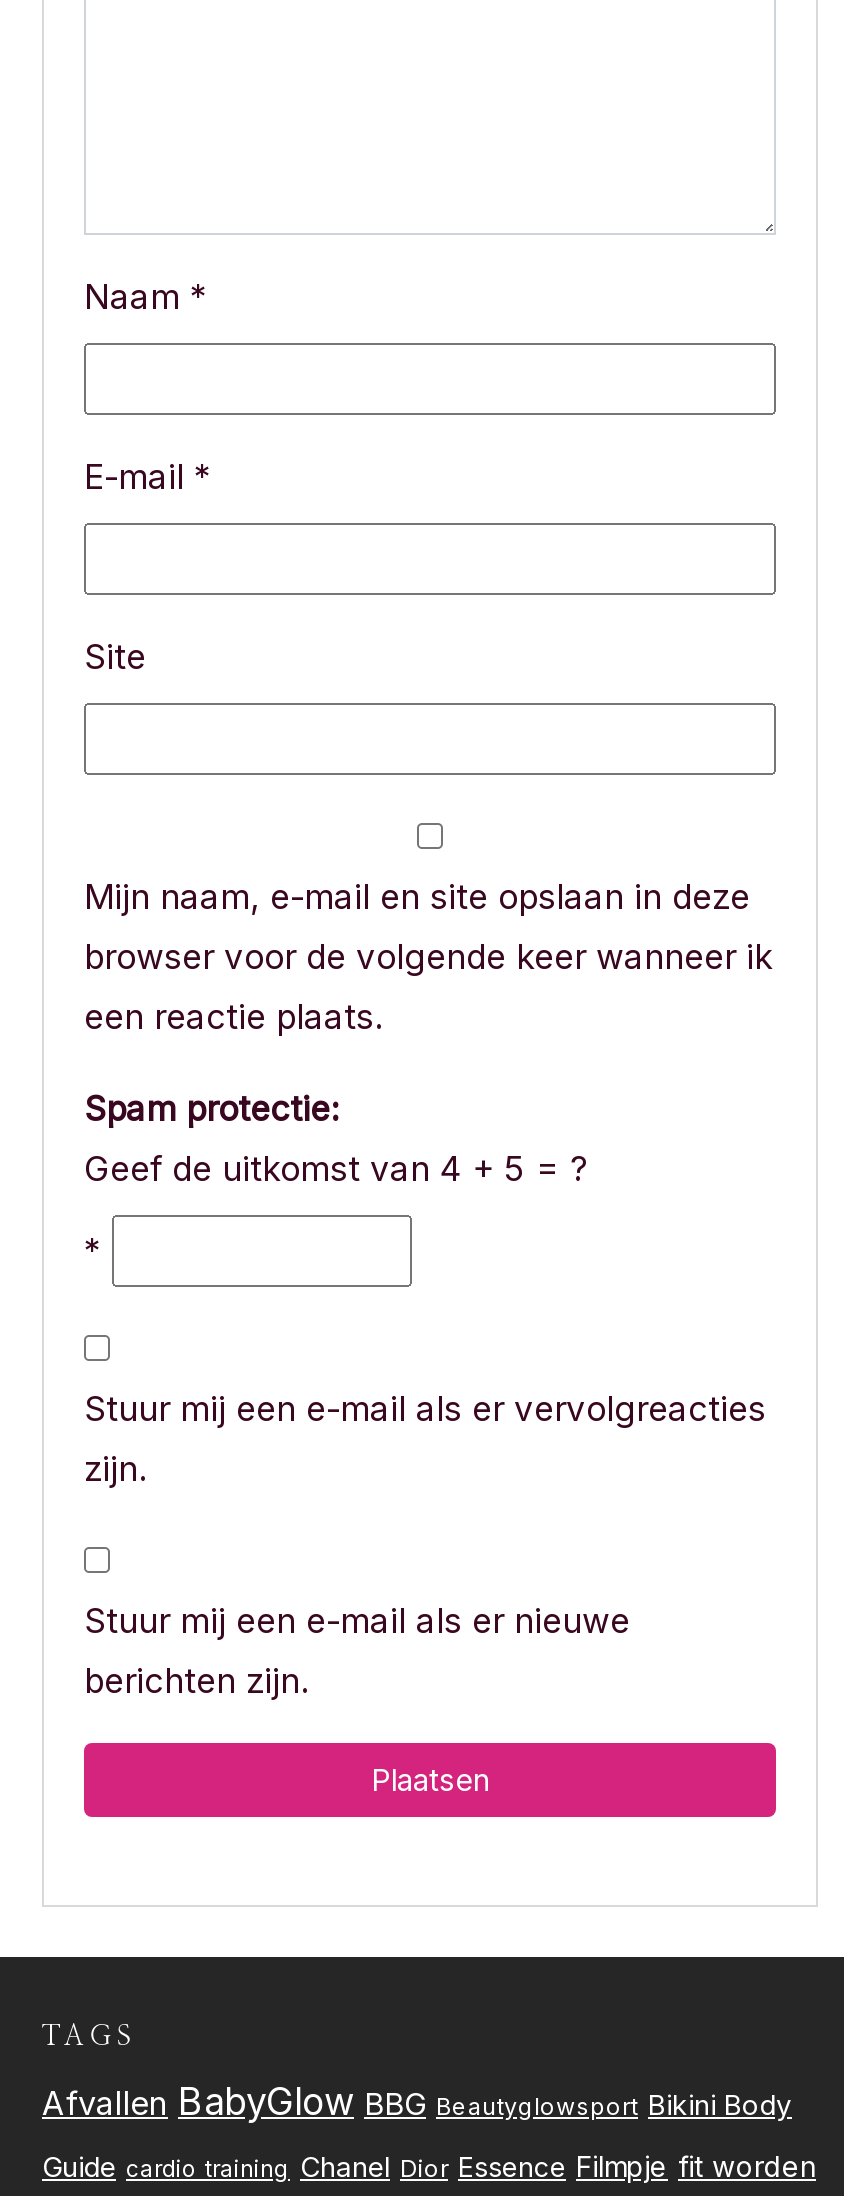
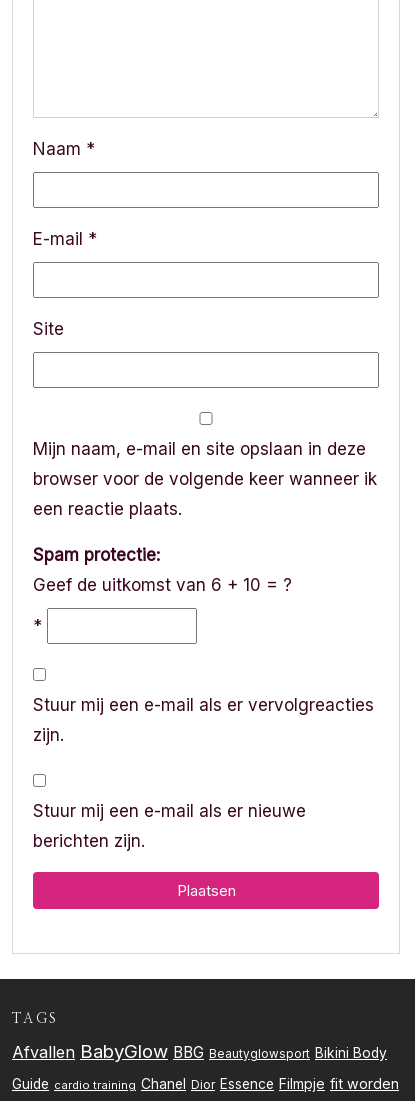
[84,1148,588,1188] Geef de uitkomst van 4 + 5 = ? -> [33,575,292,595] Geef de uitkomst van 6 + 10 = ?

